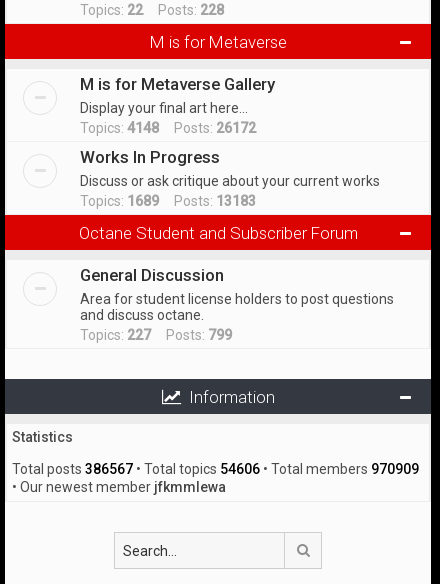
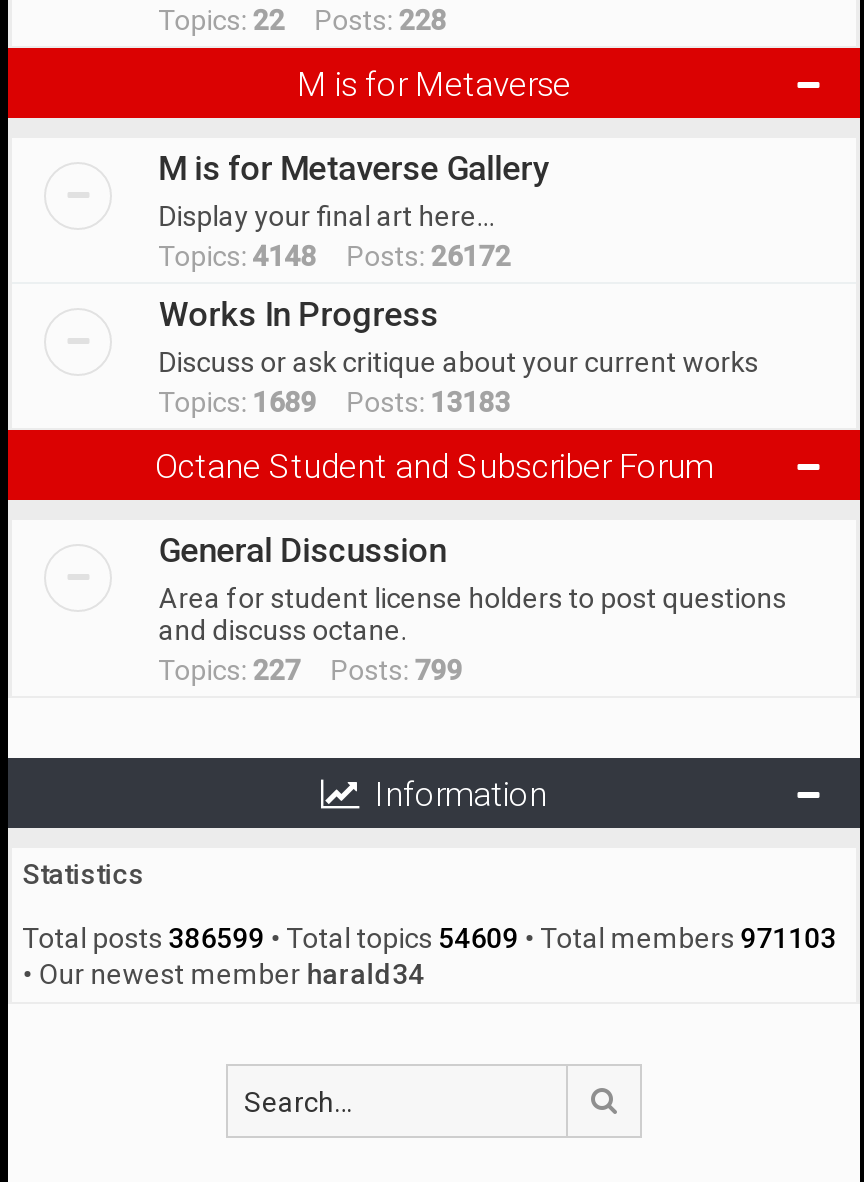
[12,461,419,477] Total posts 386567 • Total topics 54606 • Total members 970909 -> [22,922,836,954] Total posts 386599 • Total topics 54609 • Total members 971103
[12,479,226,495] • Our newest member jfkmmlewa -> [22,958,424,990] • Our newest member harald34

